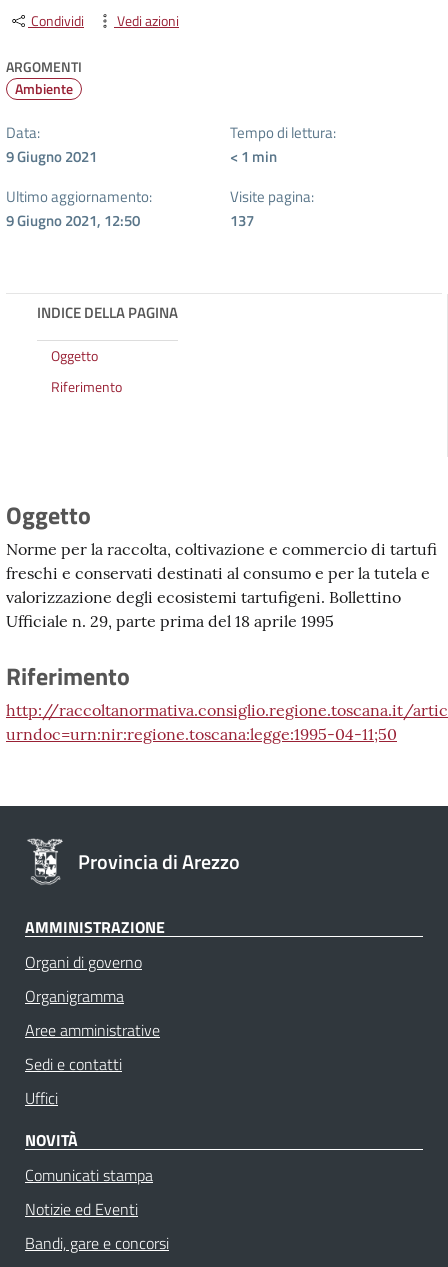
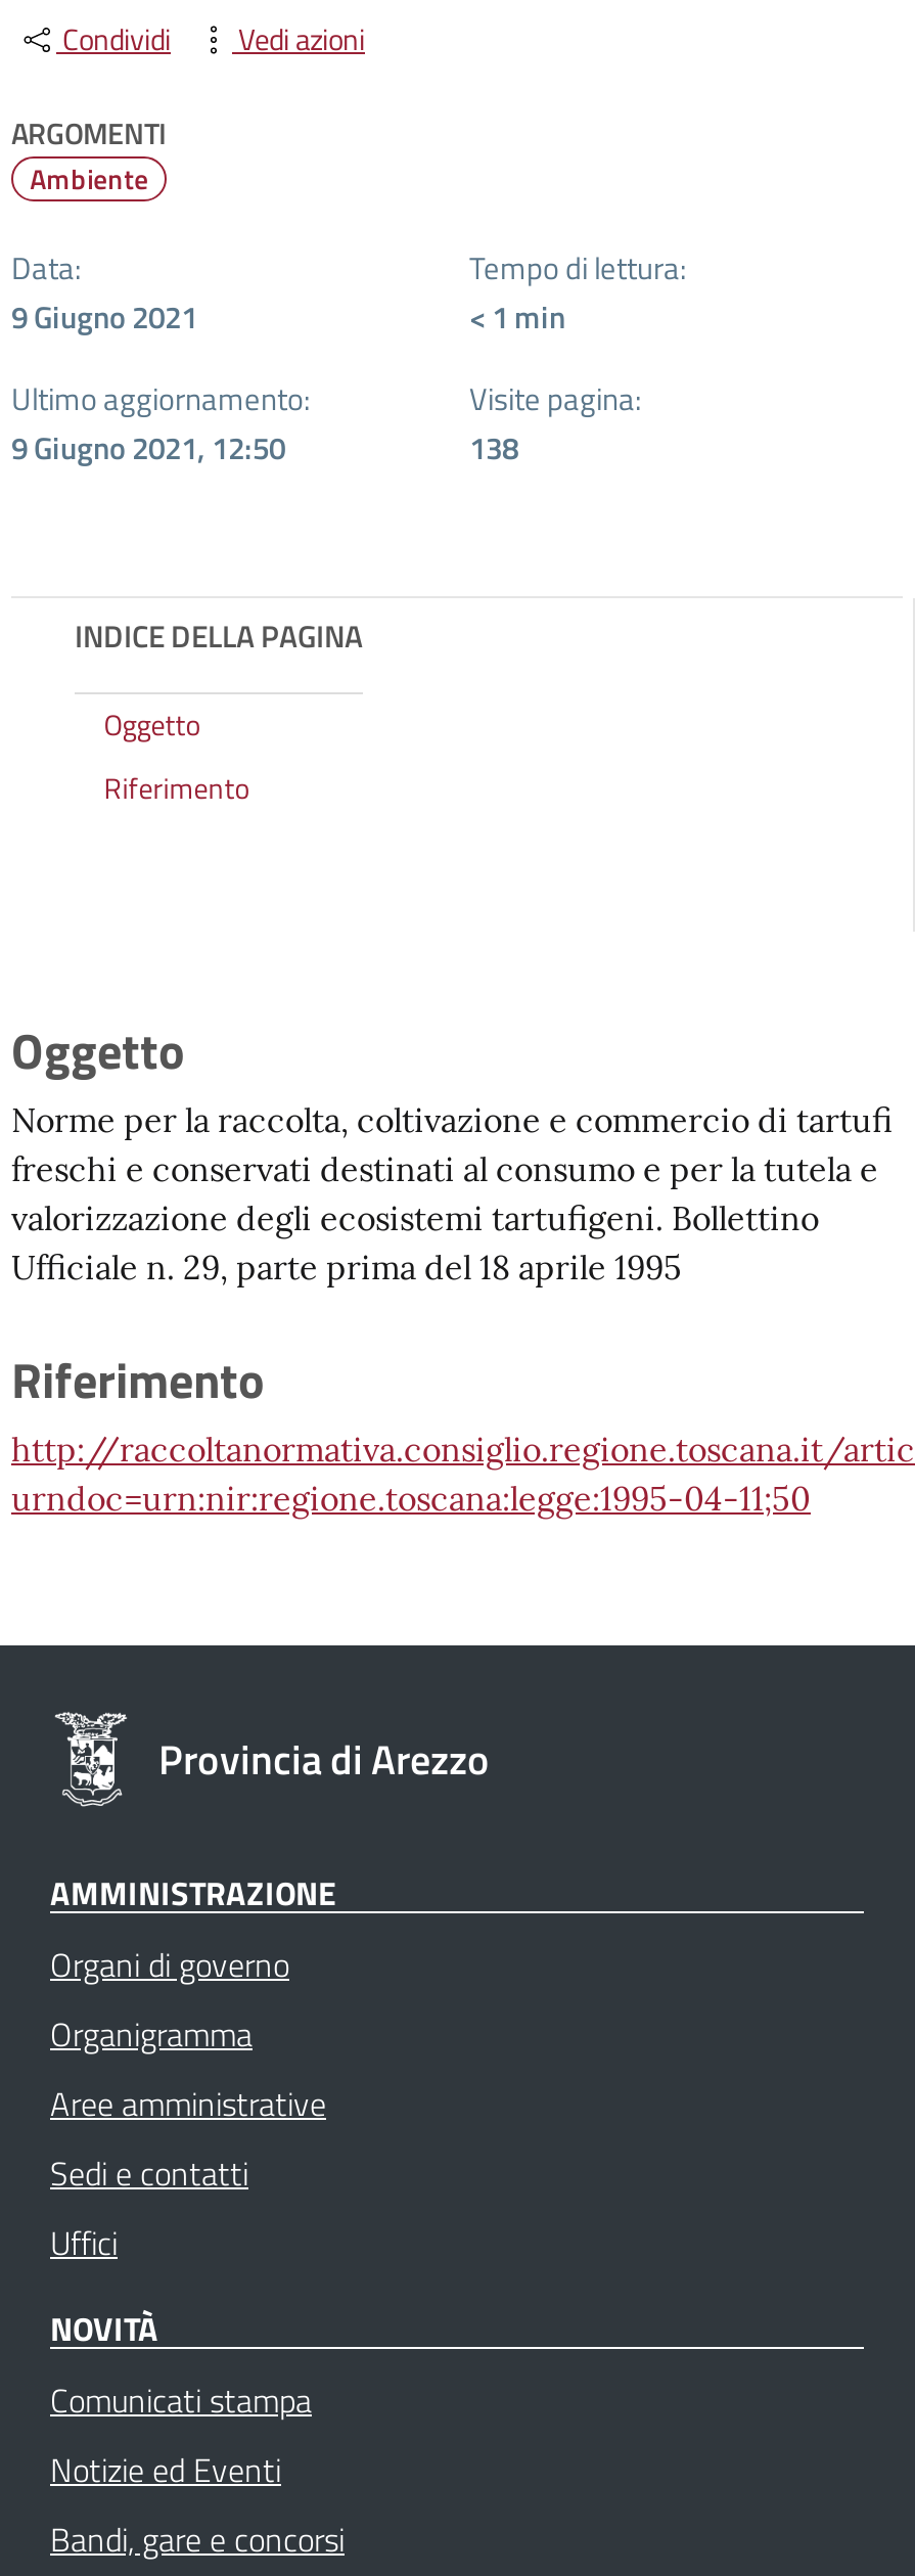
[230,208,254,231] 137 -> [469,423,518,470] 138

